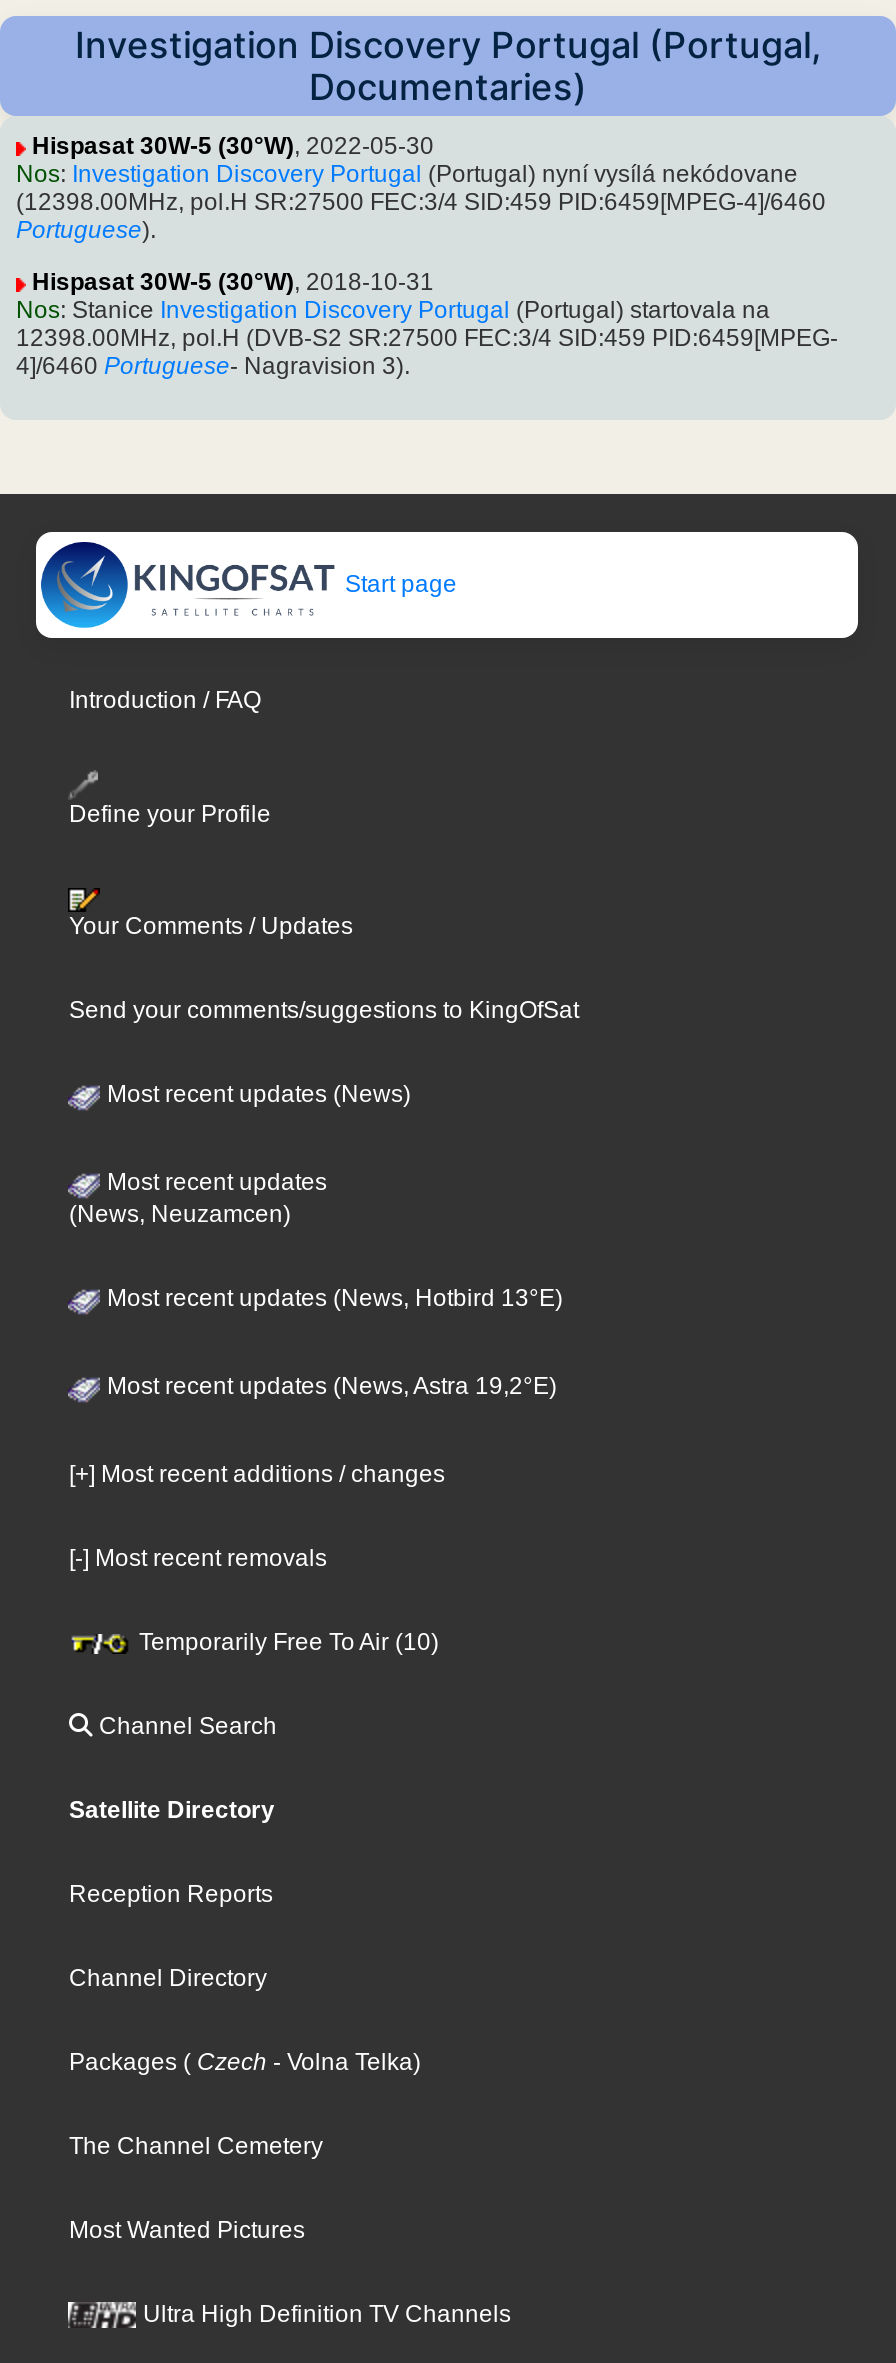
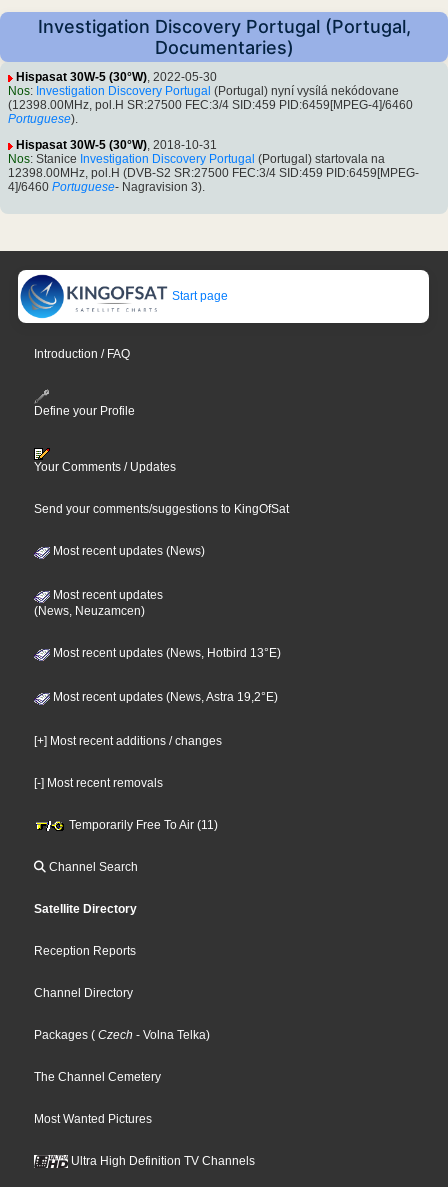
[133,1628,439,1656] Temporarily Free To Air (10) -> [66,818,218,832] Temporarily Free To Air (11)

